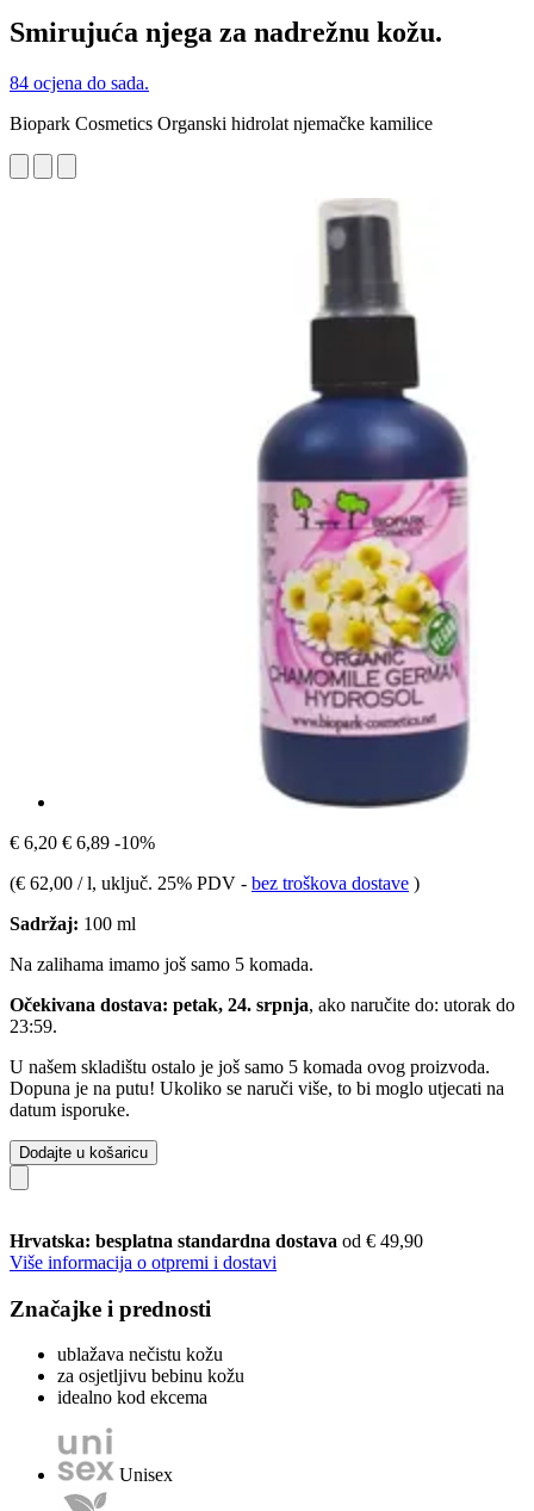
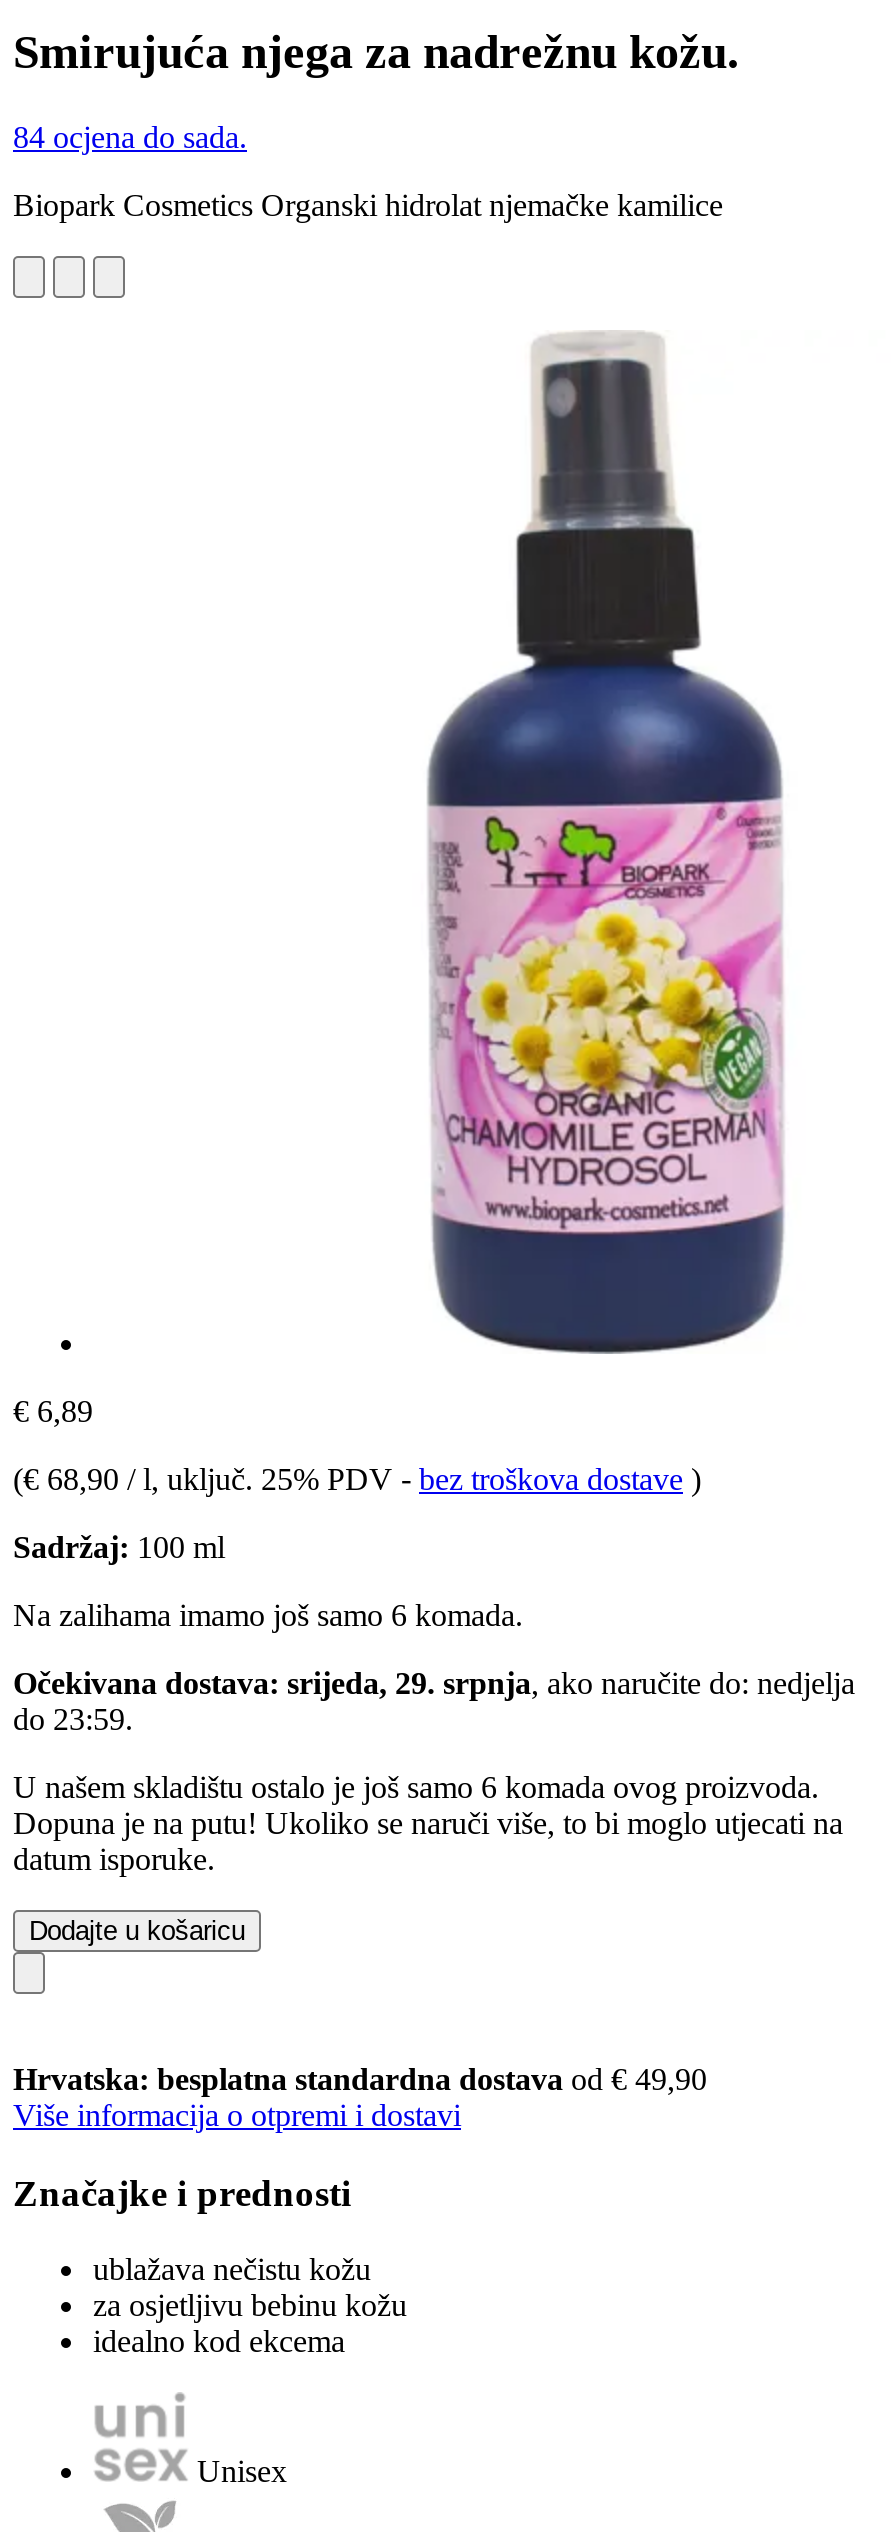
[10,832,155,852] € 6,20 € 6,89 -10% -> [13,1394,93,1428] € 6,89
[10,873,420,893] (€ 62,00 / l, uključ. 25% PDV - bez troškova dostave ) -> [13,1462,701,1496] (€ 68,90 / l, uključ. 25% PDV - bez troškova dostave )
[10,954,313,974] Na zalihama imamo još samo 5 komada. -> [13,1598,523,1632] Na zalihama imamo još samo 6 komada.
[10,994,515,1036] Očekivana dostava: petak, 24. srpnja, ako naručite do: utorak do | 23:59. -> [13,1666,855,1736] Očekivana dostava: srijeda, 29. srpnja, ako naručite do: nedjelja | do 23:59.
[10,1056,490,1077] U našem skladištu ostalo je još samo 5 komada ovog proizvoda. -> [13,1770,819,1804] U našem skladištu ostalo je još samo 6 komada ovog proizvoda.

